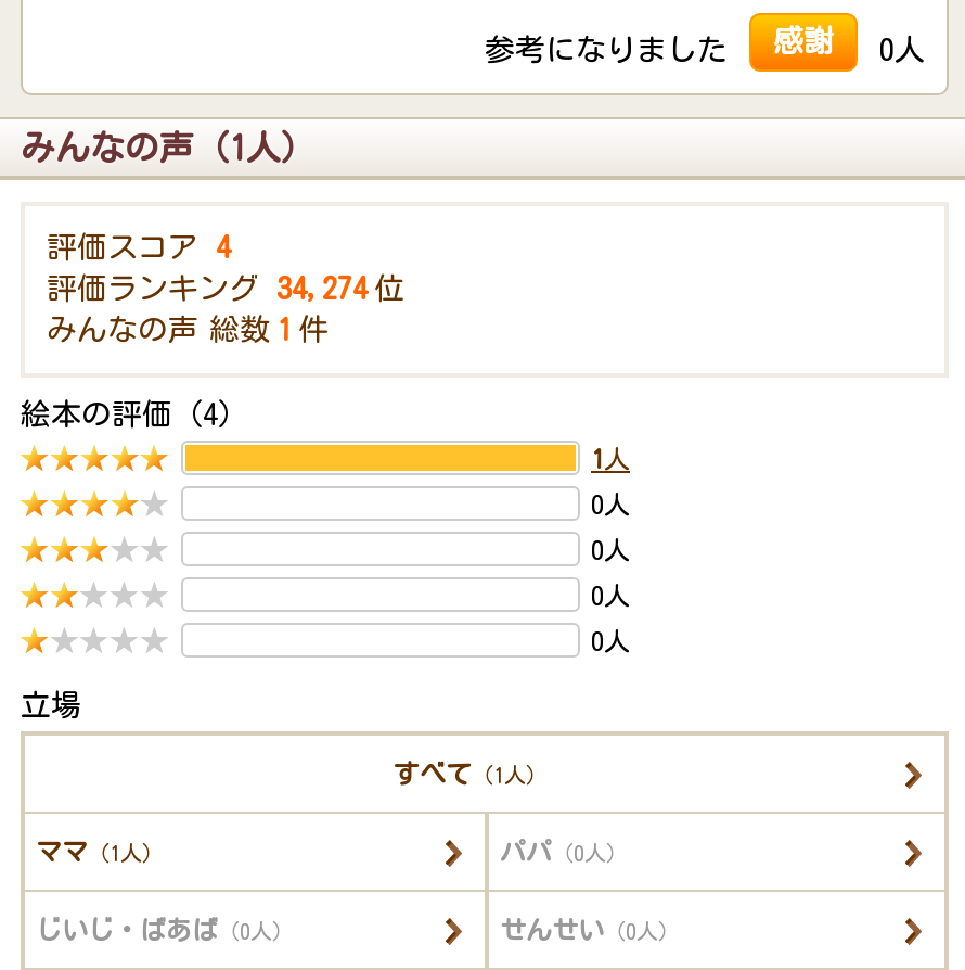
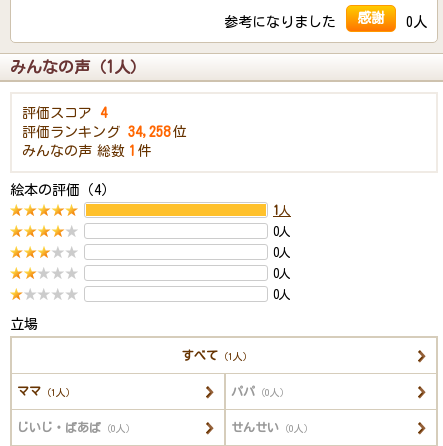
[47,273,404,304] 評価ランキング 34,274 位 -> [22,125,187,139] 評価ランキング 34,258 位

